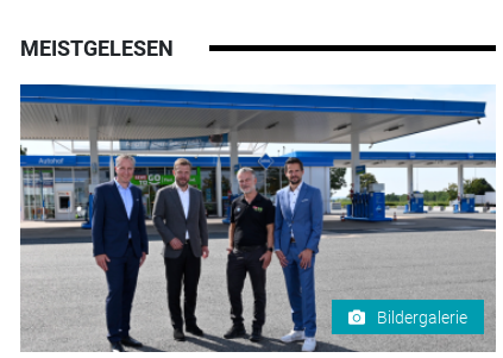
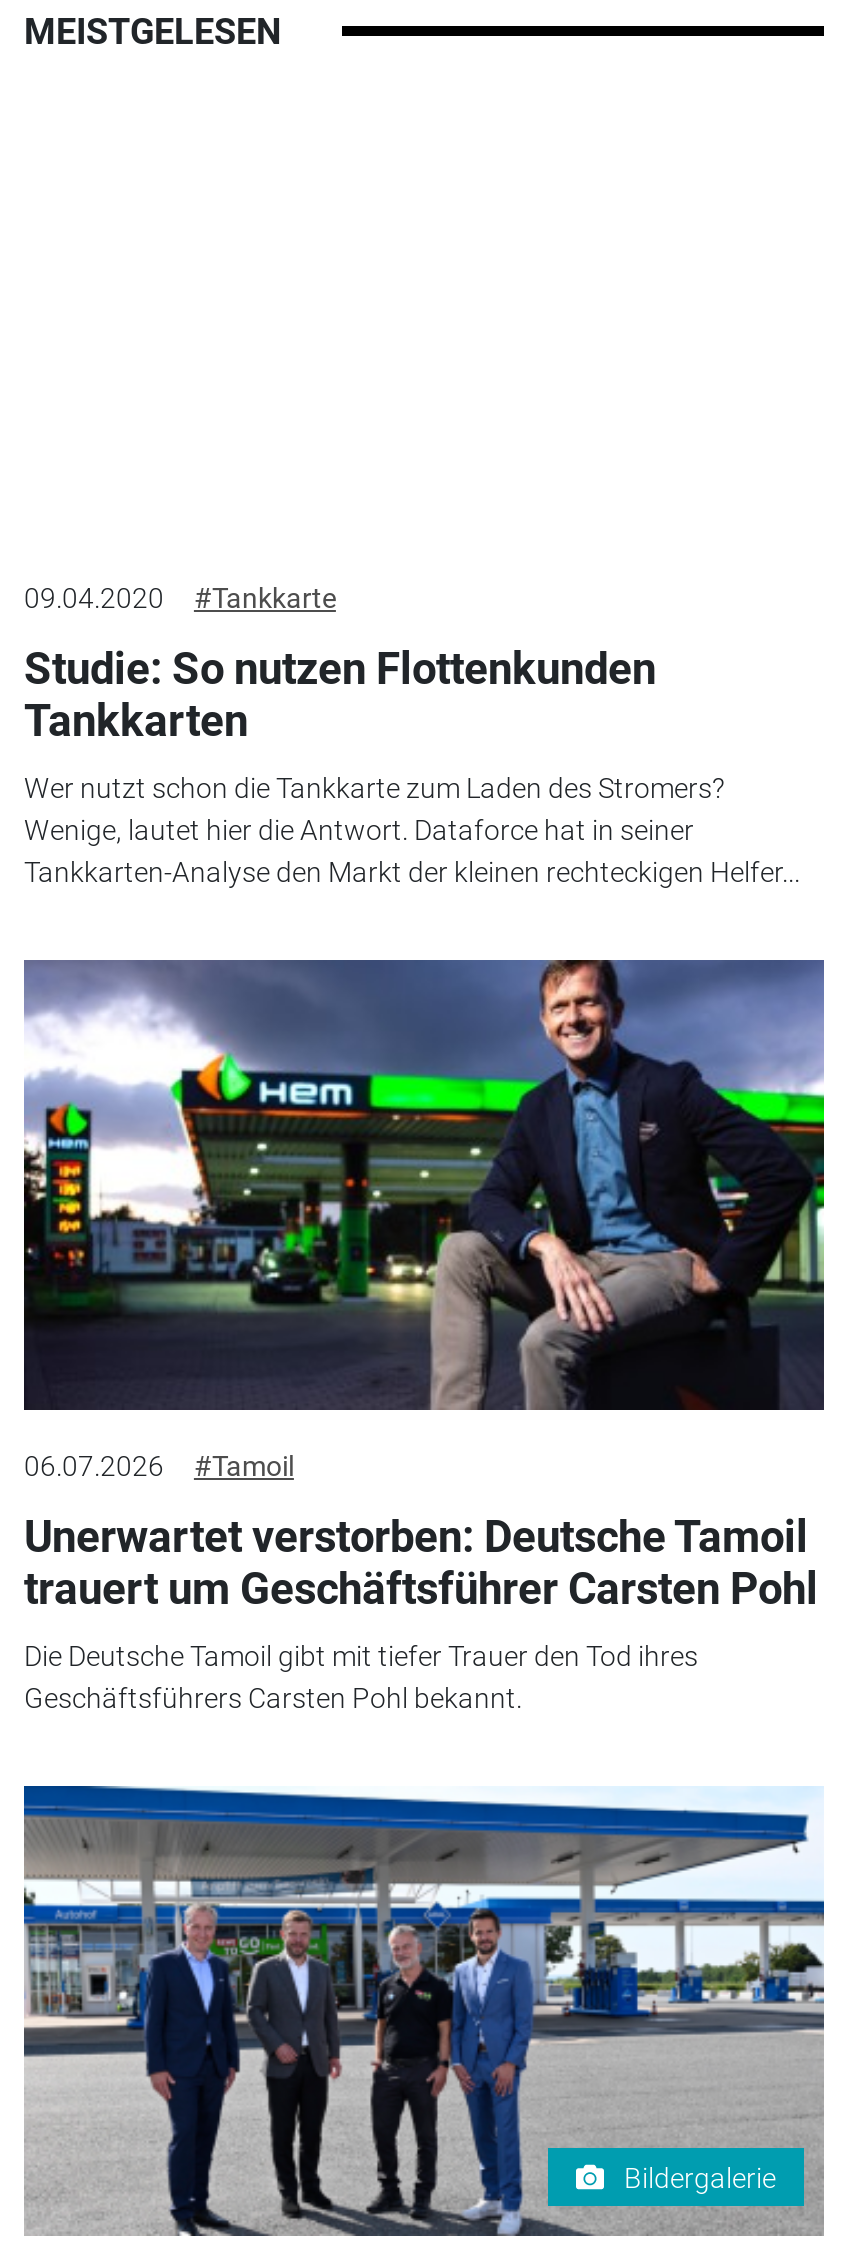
none -> [22,958,826,1714] [image] | 06.07.2026 | #Tamoil | Unerwartet verstorben: Deutsche Tamoil | trauert um Geschäftsführer Carsten Pohl | Die Deutsche Tamoil gibt mit tiefer Trauer den Tod ihres | Geschäftsführers Carsten Pohl bekannt.
none -> [24,581,800,888] 09.04.2020 | #Tankkarte | Studie: So nutzen Flottenkunden | Tankkarten | Wer nutzt schon die Tankkarte zum Laden des Stromers? | Wenige, lautet hier die Antwort. Dataforce hat in seiner | Tankkarten-Analyse den Markt der kleinen rechteckigen Helfer...

